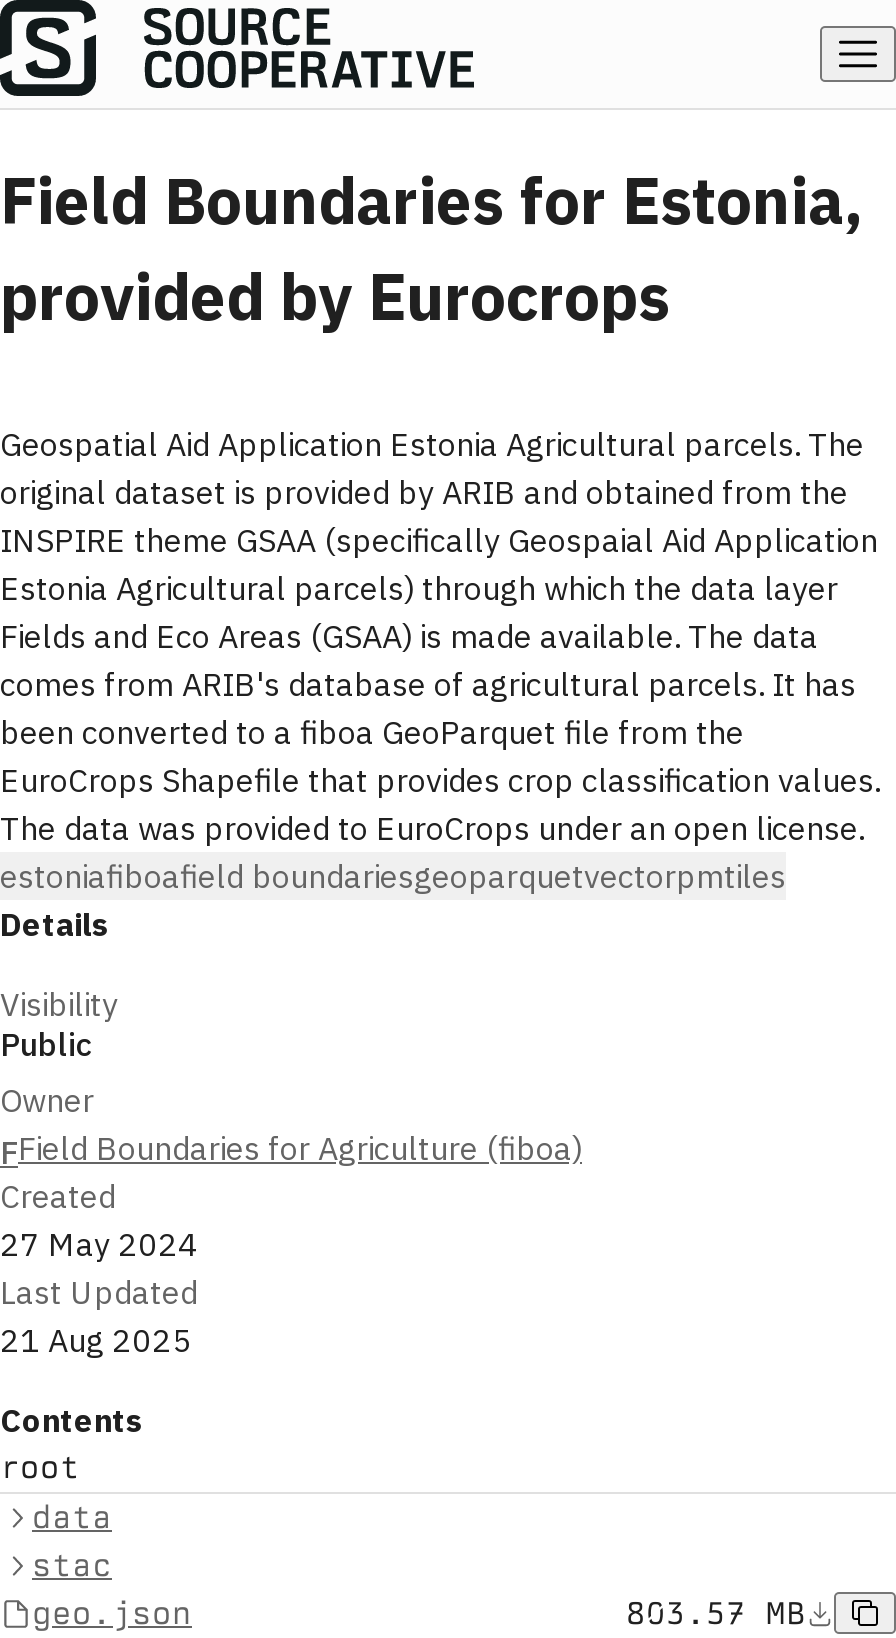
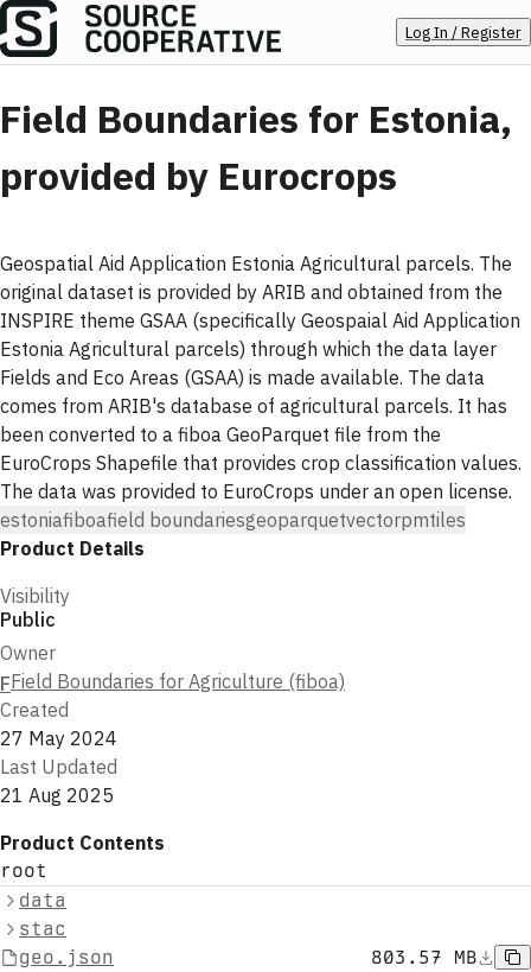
none -> [405,21,522,43] Log In / Register
[0,904,110,944] Details -> [0,536,145,560] Product Details
[0,1400,144,1440] Contents -> [0,831,165,854] Product Contents

